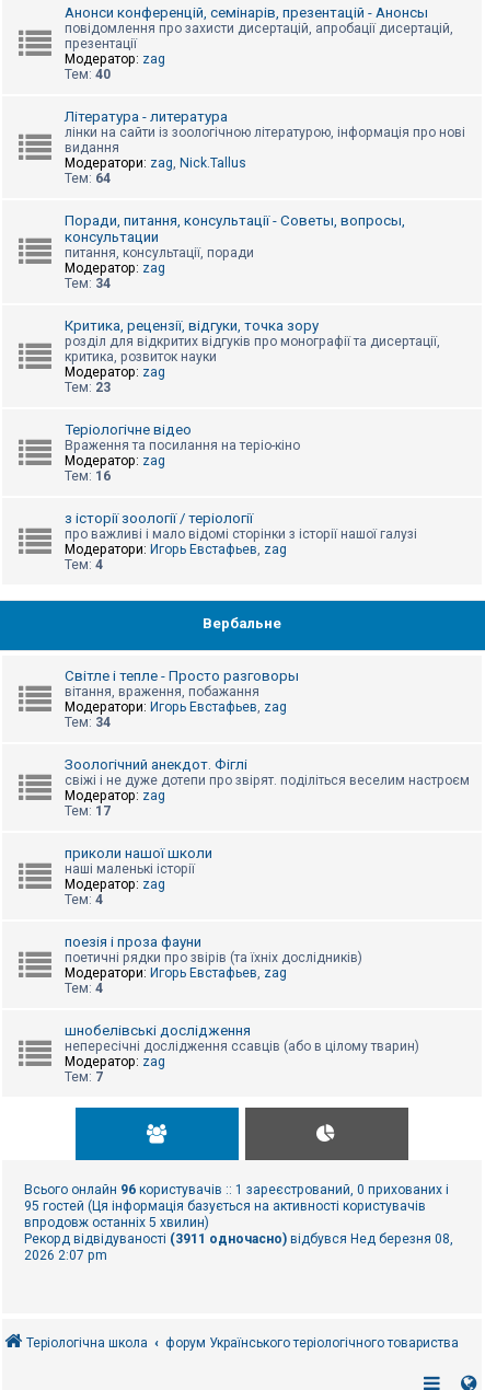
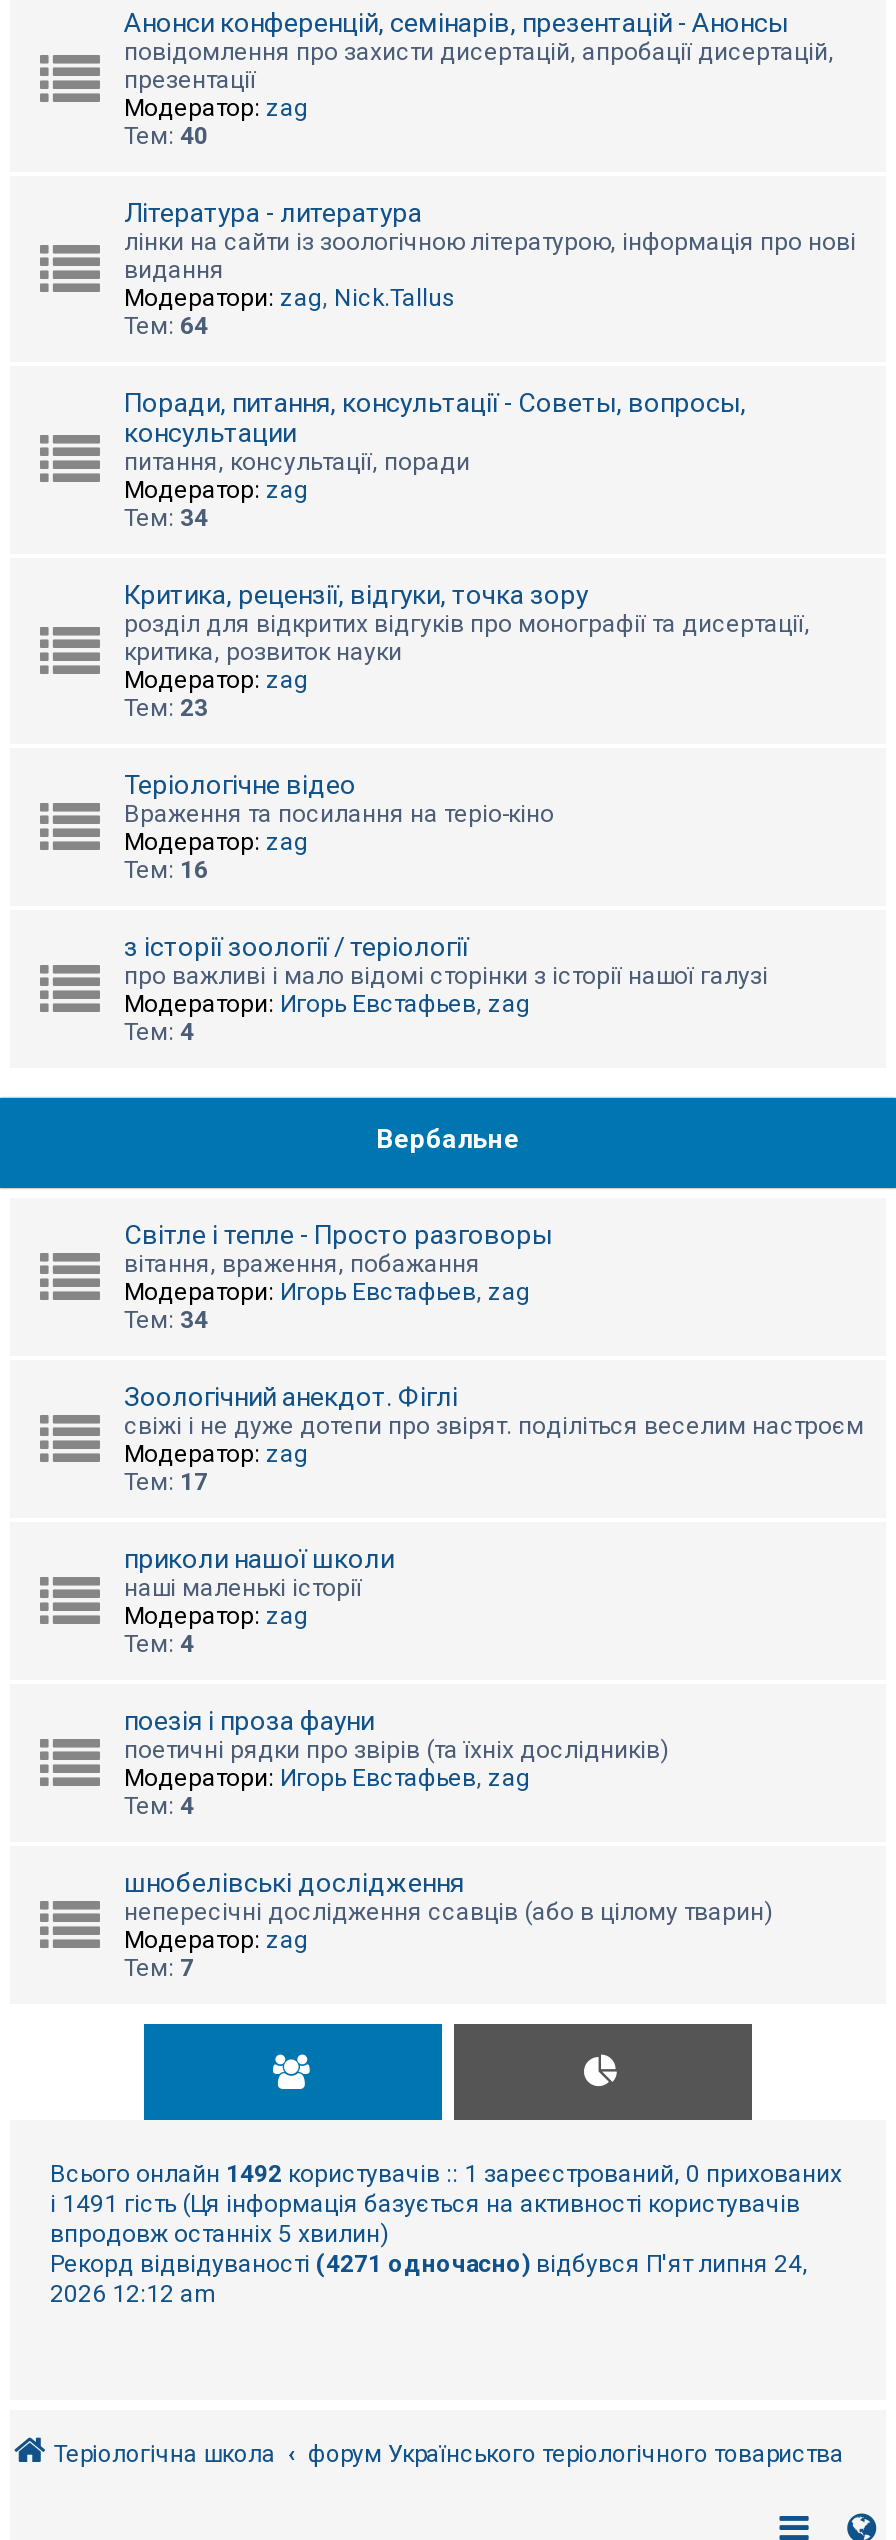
[24,1182,449,1214] Всього онлайн 96 користувачів :: 1 зареєстрований, 0 прихованих і | 95 гостей (Ця інформація базується на активності користувачів -> [50,2160,842,2218] Всього онлайн 1492 користувачів :: 1 зареєстрований, 0 прихованих | і 1491 гість (Ця інформація базується на активності користувачів
[24,1231,453,1263] Рекорд відвідуваності (3911 одночасно) відбувся Нед березня 08, | 2026 2:07 pm -> [50,2250,808,2308] Рекорд відвідуваності (4271 одночасно) відбувся П'ят липня 24, | 2026 12:12 am

